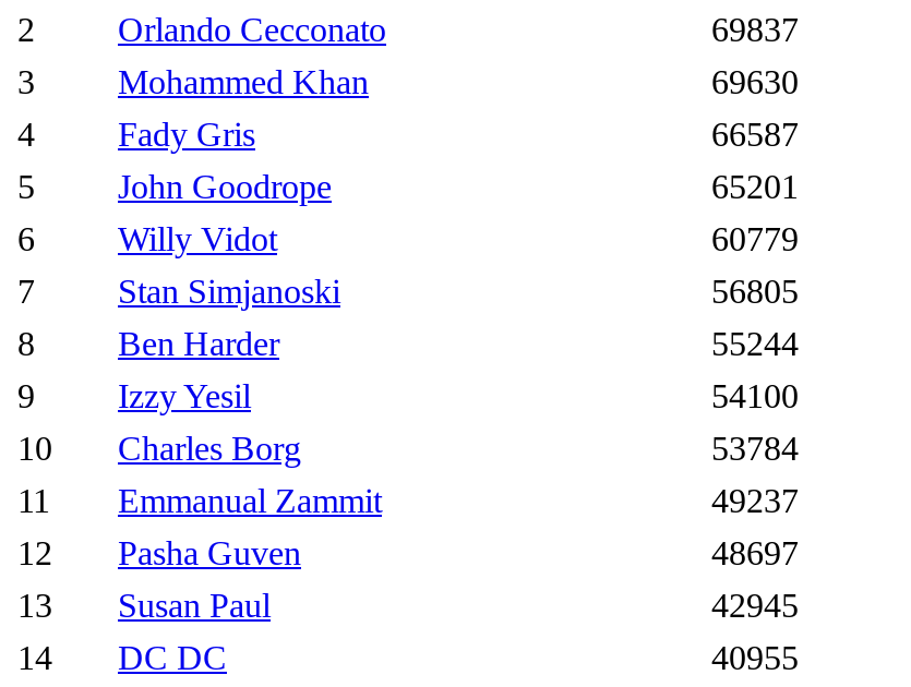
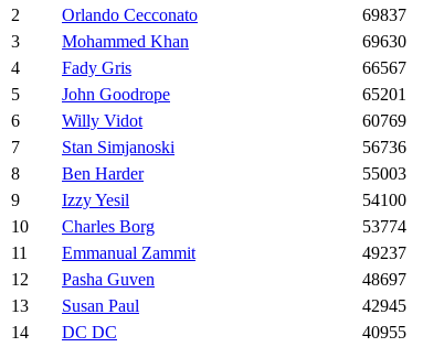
[711,116,799,153] 66587 -> [362,59,406,77] 66567
[711,221,799,258] 60779 -> [362,112,406,130] 60769
[711,273,799,310] 56805 -> [362,138,406,157] 56736
[711,326,799,363] 55244 -> [362,164,406,183] 55003
[711,430,799,467] 53784 -> [362,217,406,236] 53774

